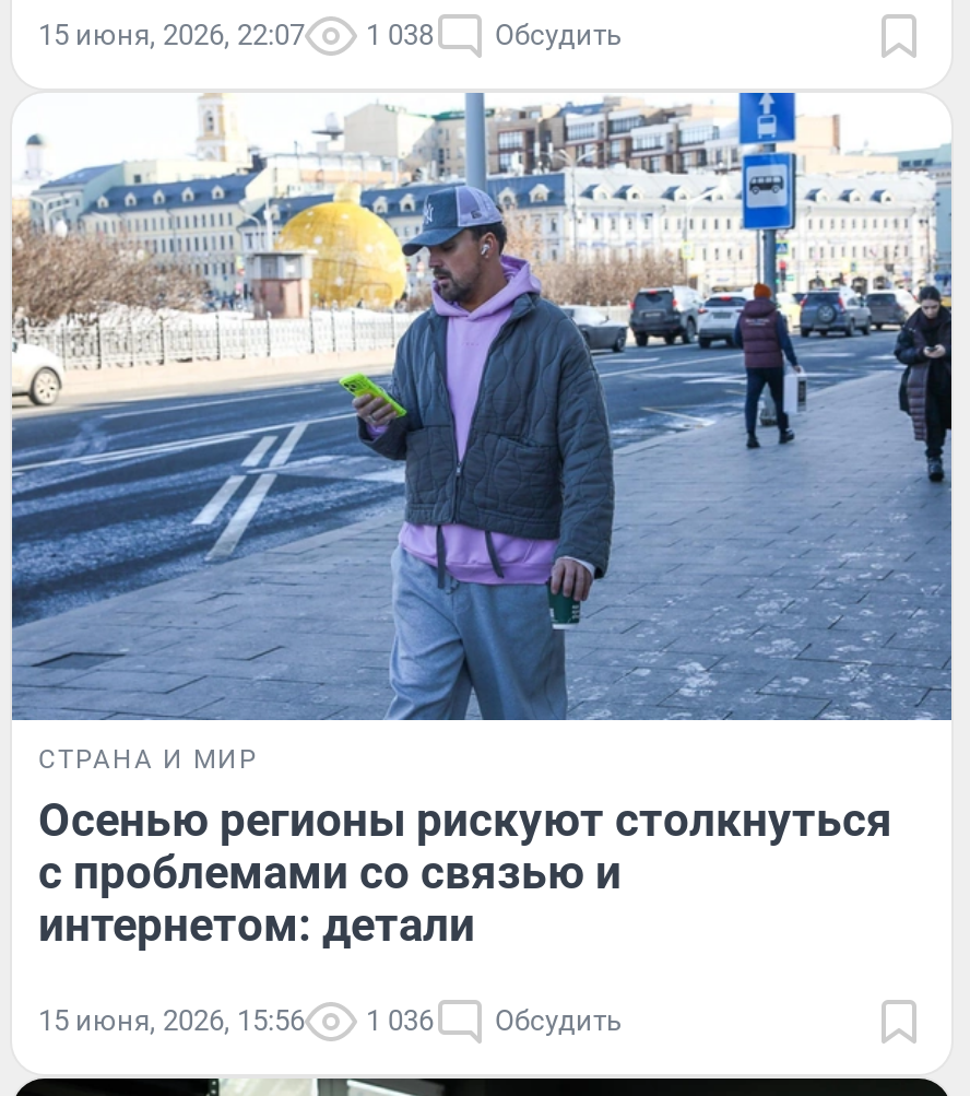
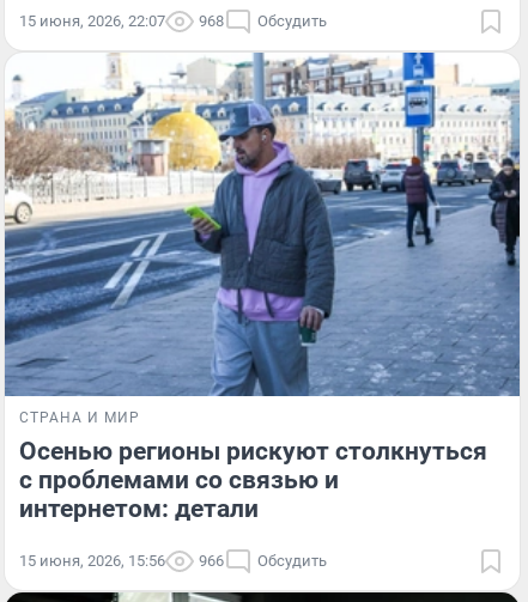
[38,18,622,51] 15 июня, 2026, 22:07 1 038 Обсудить -> [19,12,327,30] 15 июня, 2026, 22:07 968 Обсудить
[38,1003,622,1036] 15 июня, 2026, 15:56 1 036 Обсудить -> [19,551,327,569] 15 июня, 2026, 15:56 966 Обсудить

